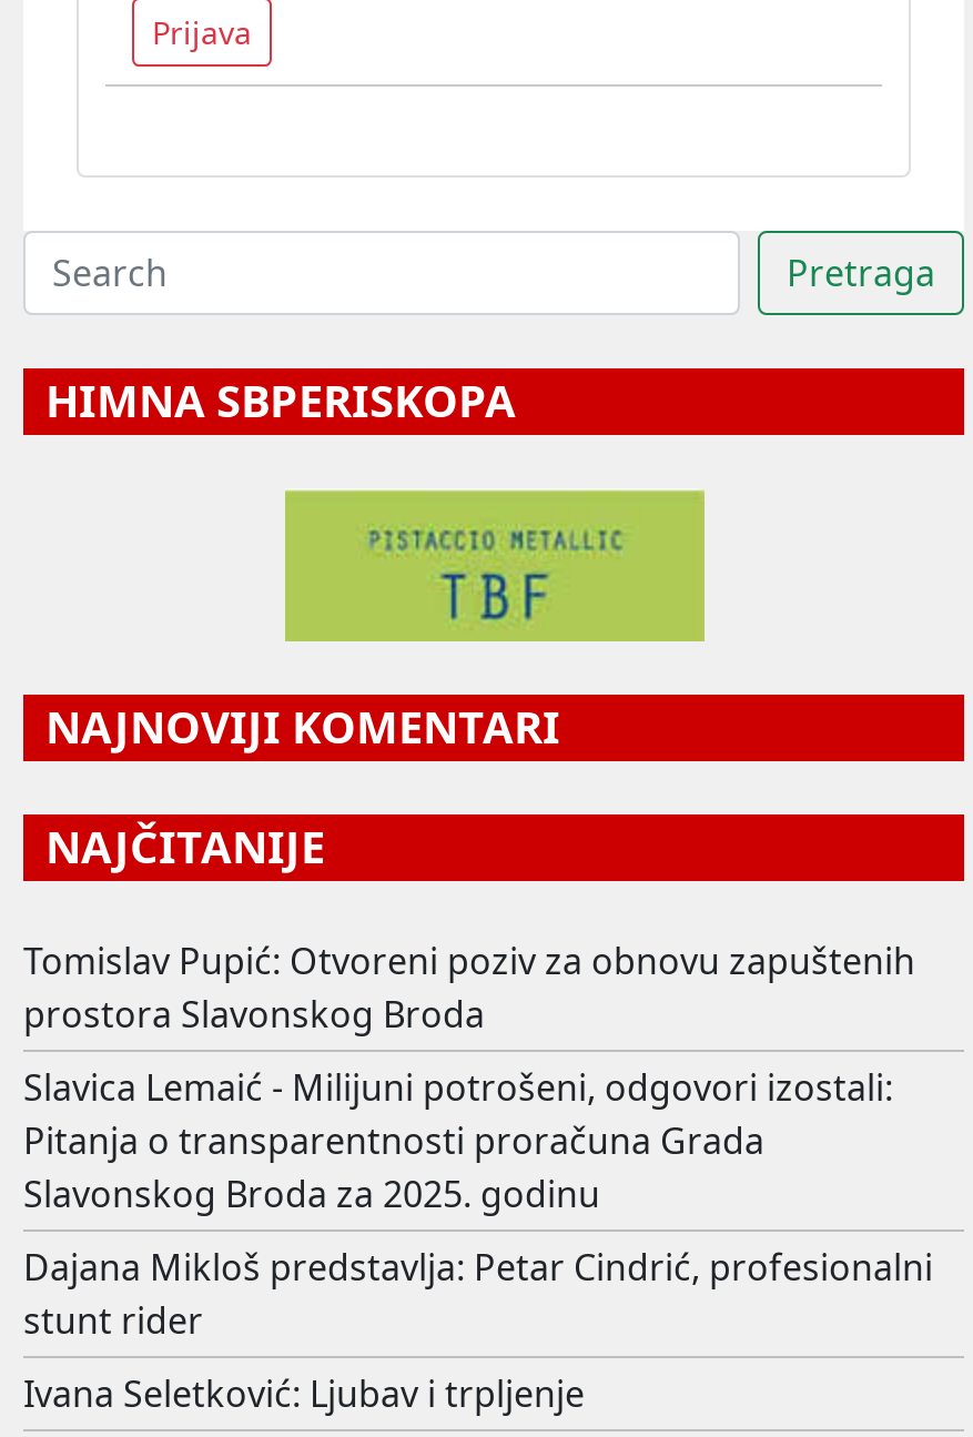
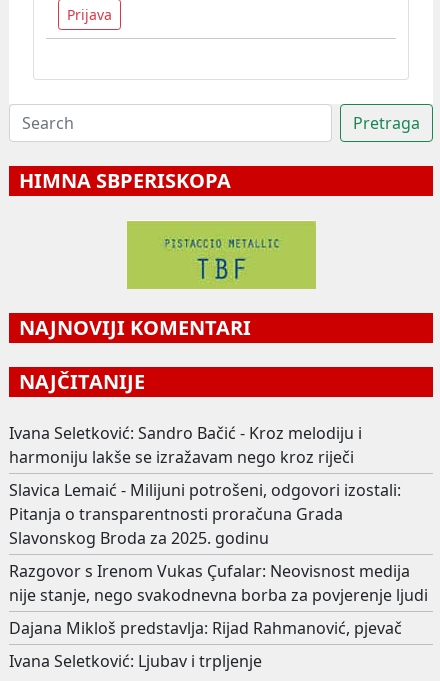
[23,937,915,1039] Tomislav Pupić: Otvoreni poziv za obnovu zapuštenih | prostora Slavonskog Broda -> [9,422,362,468] Ivana Seletković: Sandro Bačić - Kroz melodiju i | harmoniju lakše se izražavam nego kroz riječi
[23,1243,933,1345] Dajana Mikloš predstavlja: Petar Cindrić, profesionalni | stunt rider -> [9,560,428,639] Razgovor s Irenom Vukas Çufalar: Neovisnost medija | nije stanje, nego svakodnevna borba za povjerenje ljudi | Dajana Mikloš predstavlja: Rijad Rahmanović, pjevač

